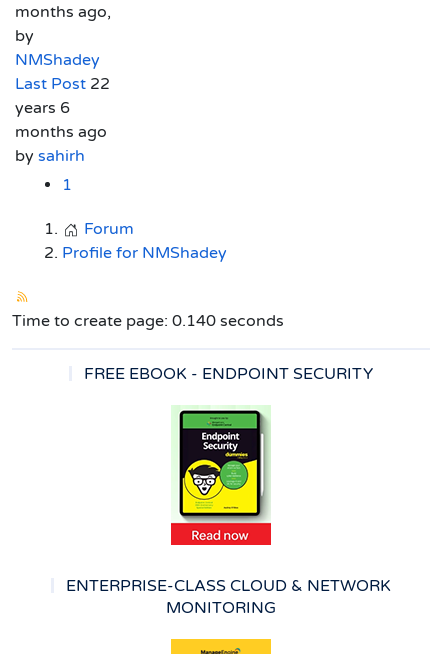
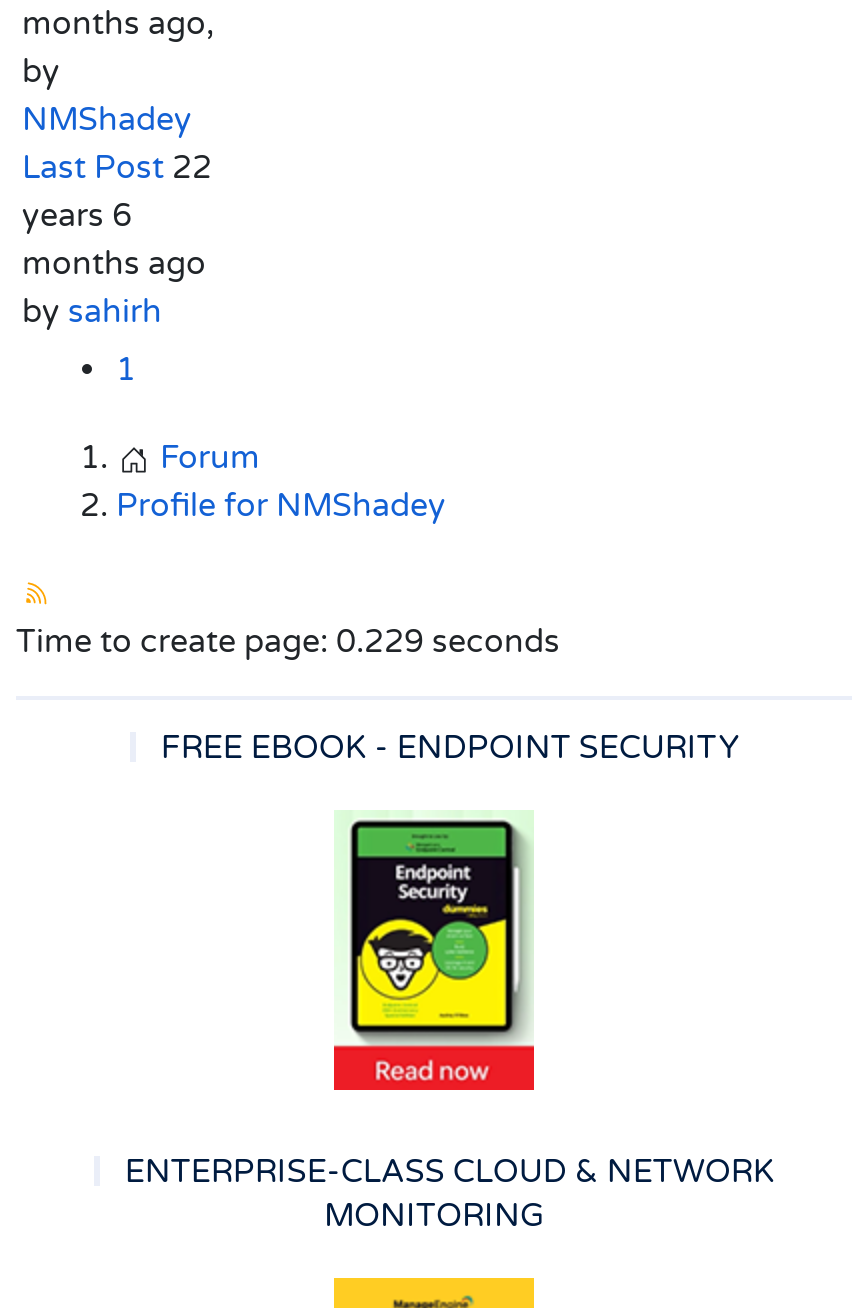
[12,311,284,331] Time to create page: 0.140 seconds -> [16,622,560,662] Time to create page: 0.229 seconds

